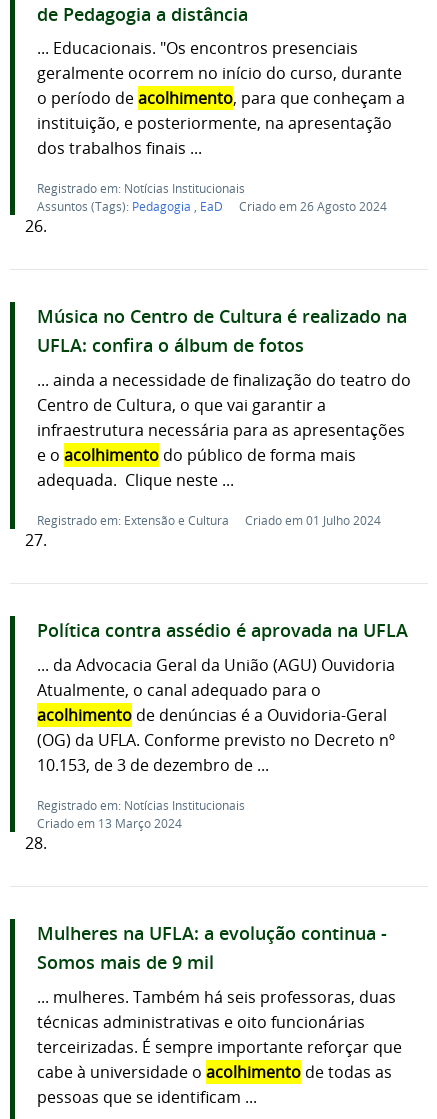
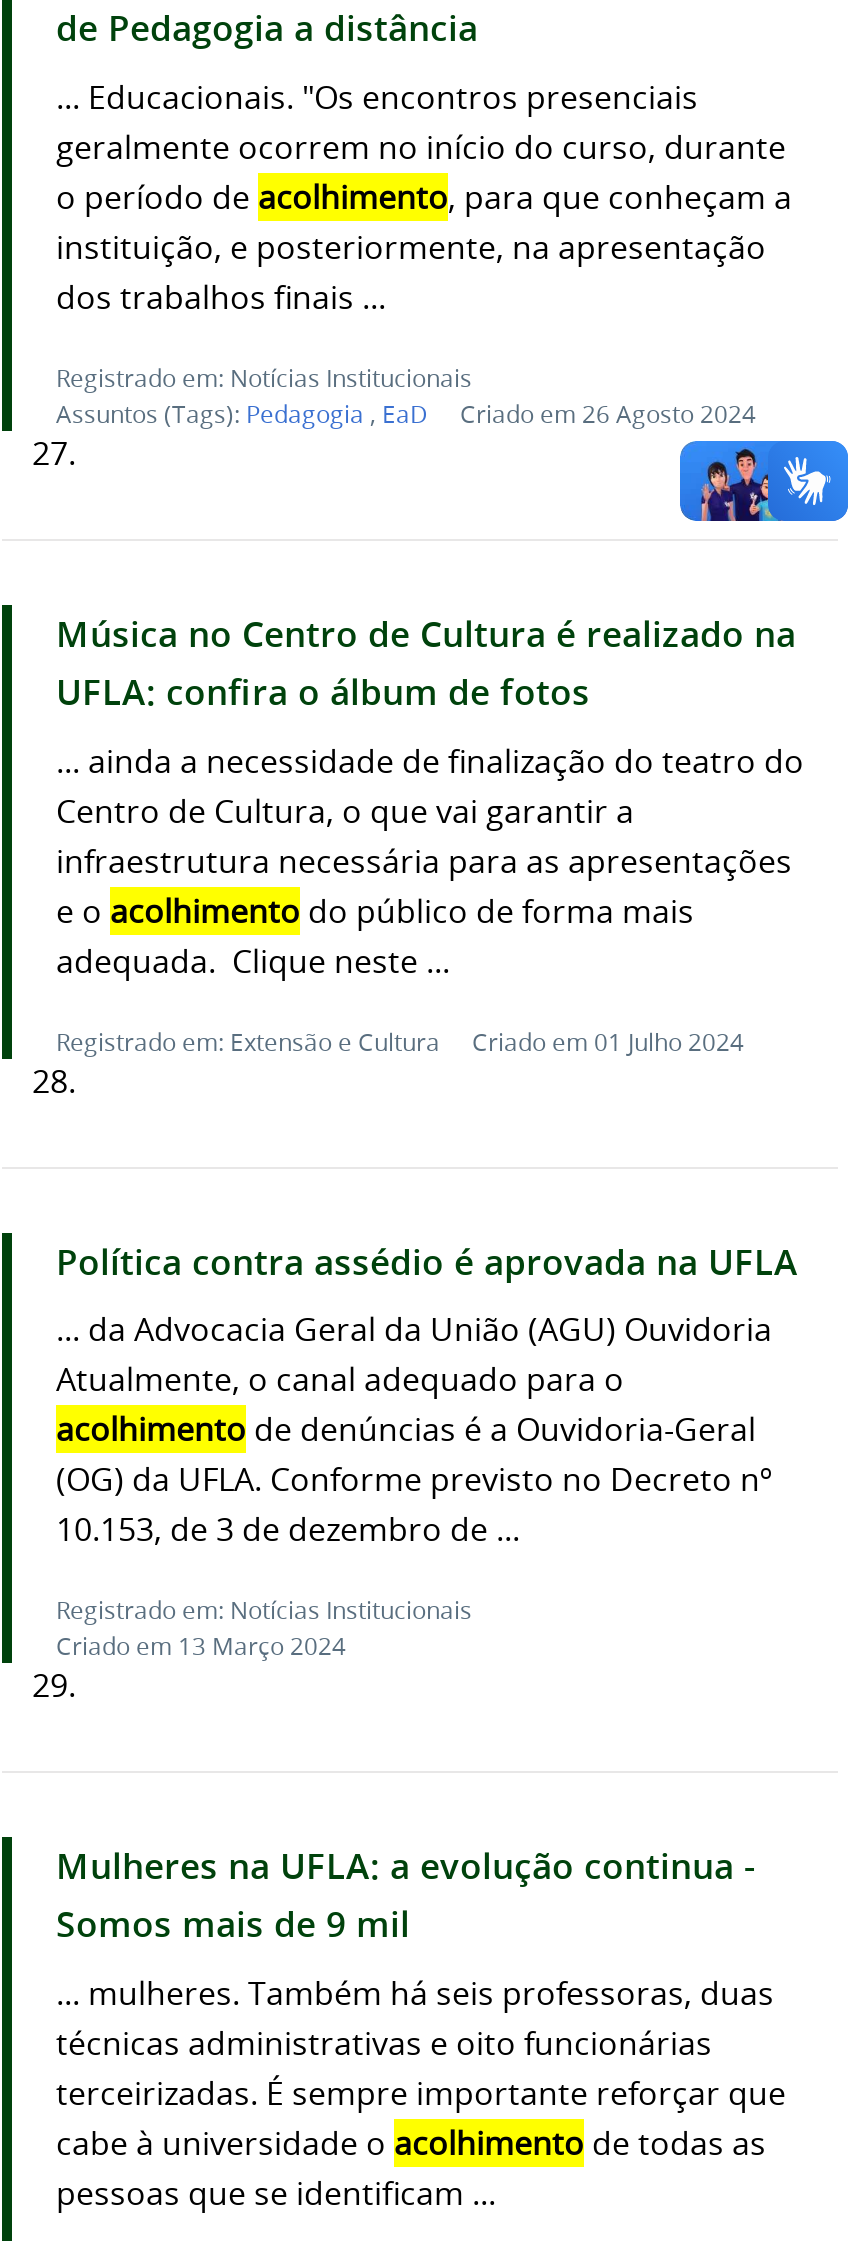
[25,215,47,237] 26. -> [32,431,76,475] 27.
none -> [678,438,850,524] [image]
[25,529,47,551] 27. -> [32,1058,76,1102] 28.
[25,832,47,854] 28. -> [32,1664,76,1708] 29.

